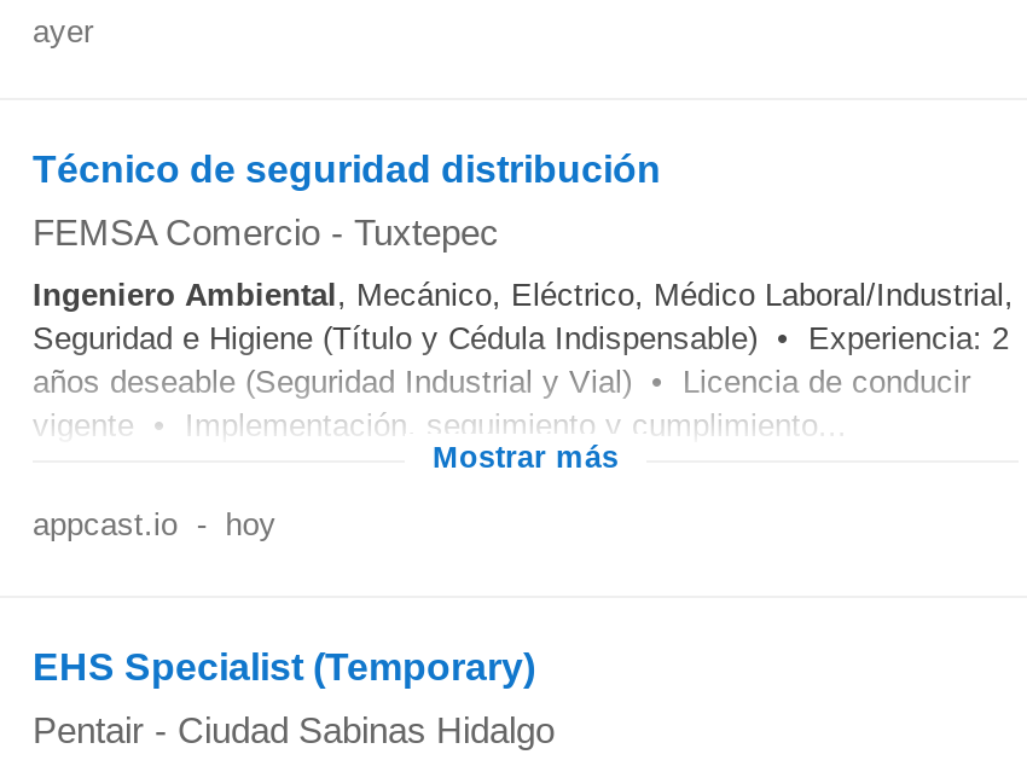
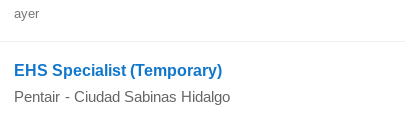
[33,149,1014,542] Técnico de seguridad distribución | FEMSA Comercio - Tuxtepec | Ingeniero Ambiental, Mecánico, Eléctrico, Médico Laboral/Industrial, | Seguridad e Higiene (Título y Cédula Indispensable) • Experiencia: 2 | años deseable (Seguridad Industrial y Vial) • Licencia de conducir | vigente • Implementación, seguimiento y cumplimiento... | Mostrar más | appcast.io - hoy -> none

